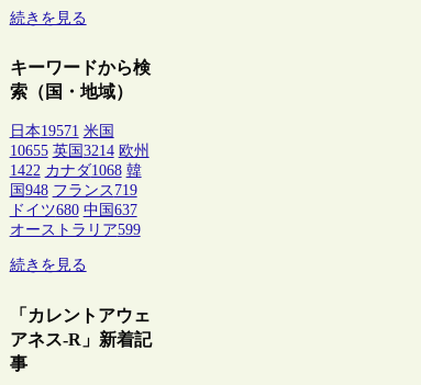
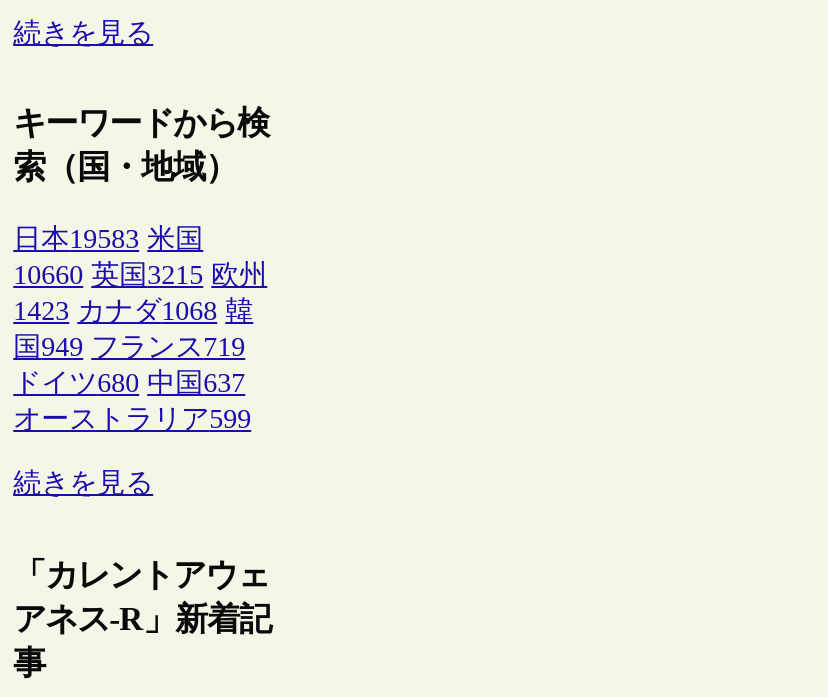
[9,123,114,140] 日本19571 米国 -> [13,225,203,255] 日本19583 米国
[9,143,149,159] 10655 英国3214 欧州 -> [13,261,267,291] 10660 英国3215 欧州
[9,163,141,179] 1422 カナダ1068 韓 -> [13,297,253,327] 1423 カナダ1068 韓
[9,183,137,199] 国948 フランス719 -> [13,333,245,363] 国949 フランス719

